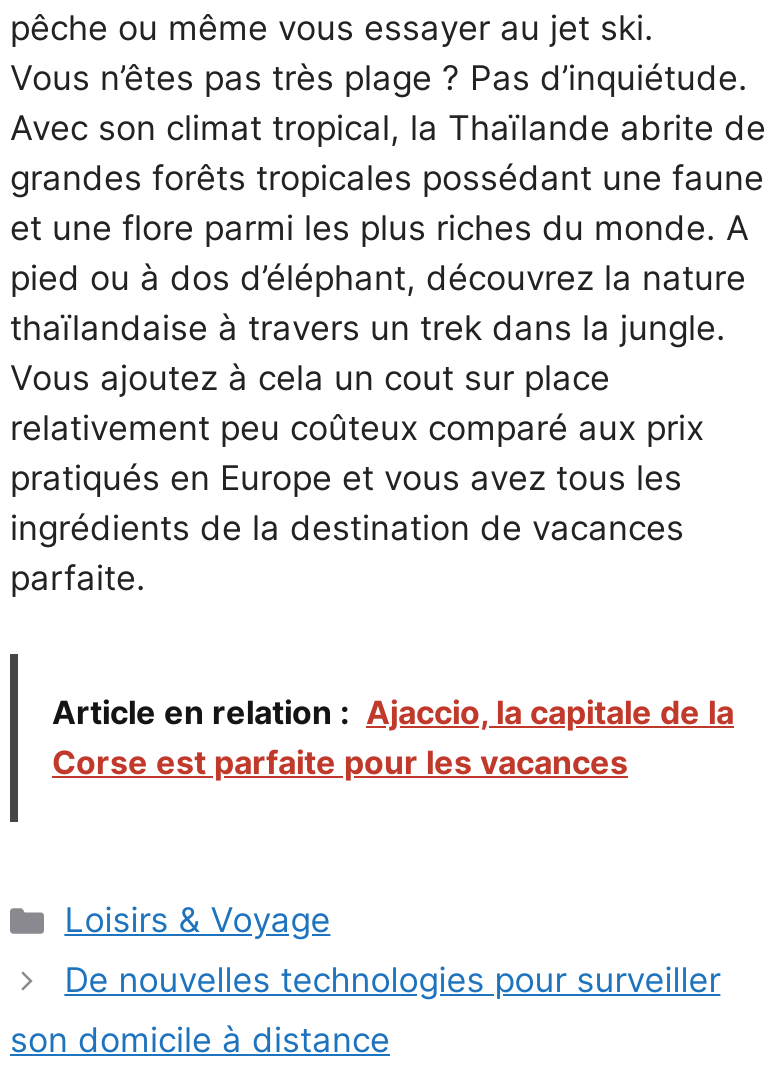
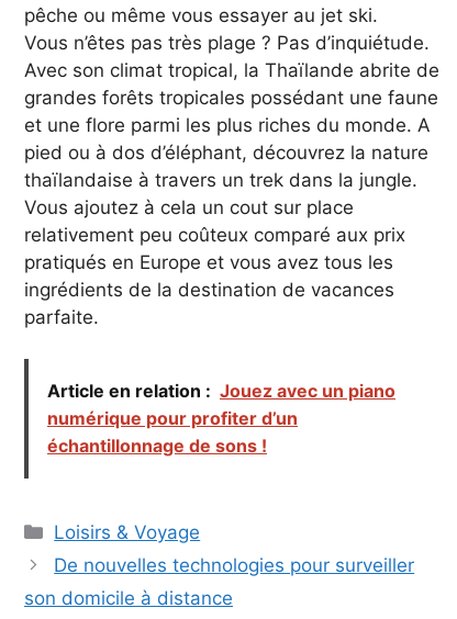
[52,692,734,782] Article en relation : Ajaccio, la capitale de la | Corse est parfaite pour les vacances -> [47,380,395,457] Article en relation : Jouez avec un piano | numérique pour profiter d’un | échantillonnage de sons !

